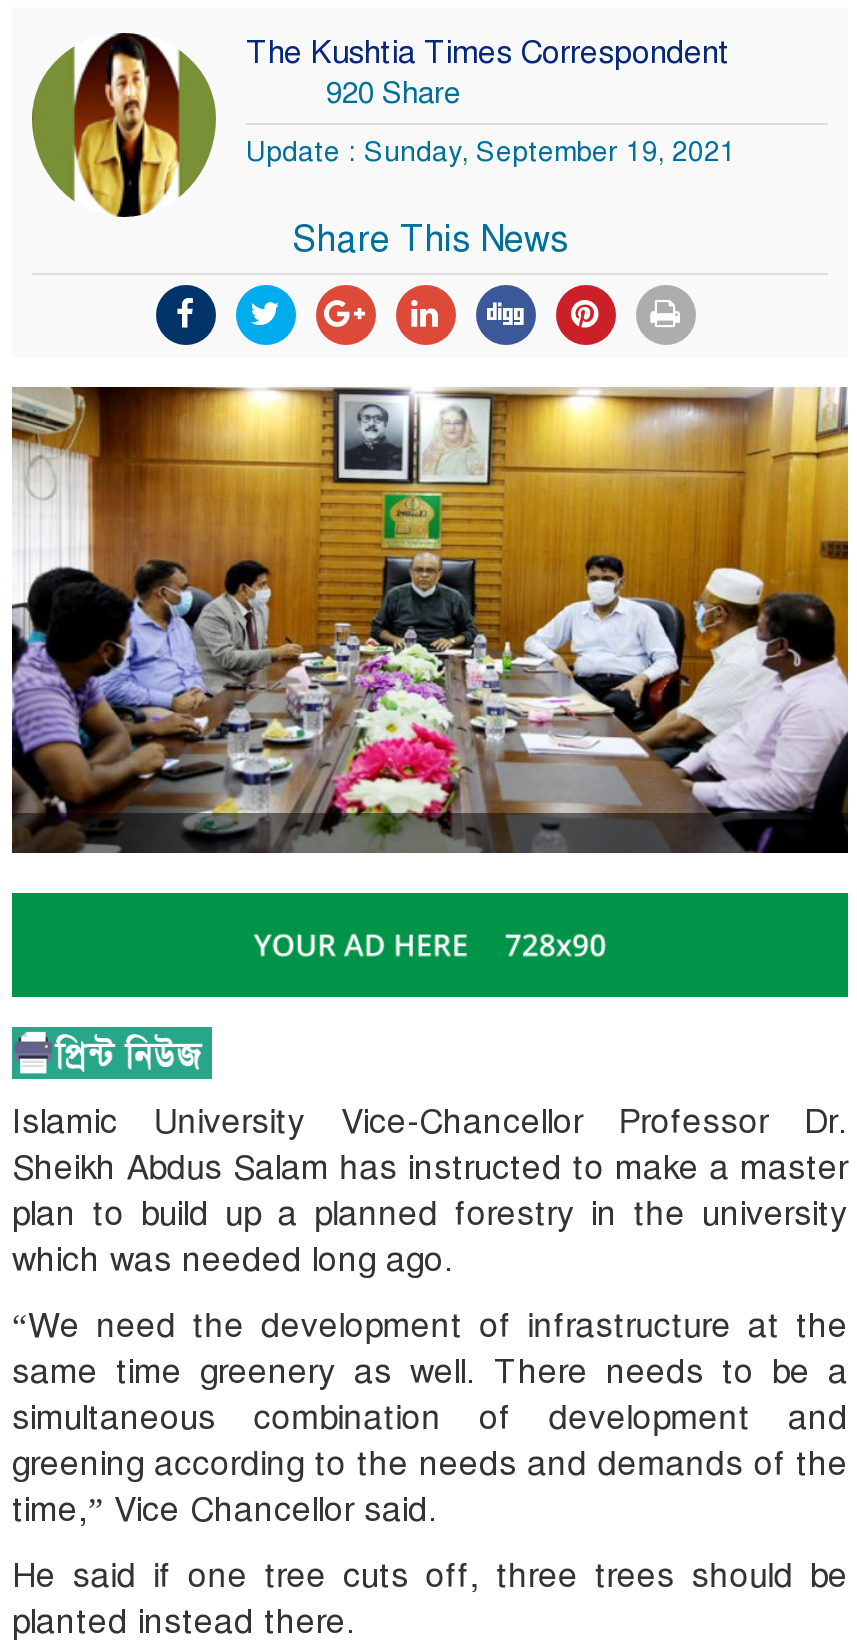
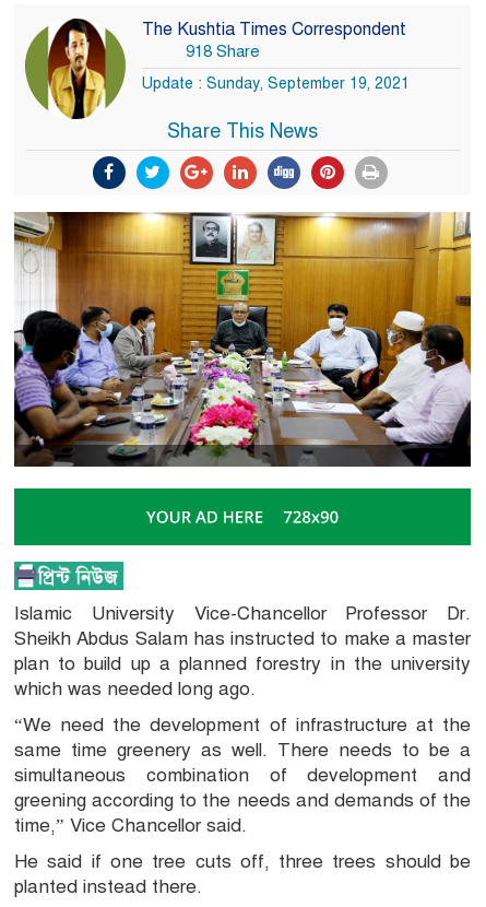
[326,76,462,112] 920 Share -> [186,42,260,62] 918 Share

